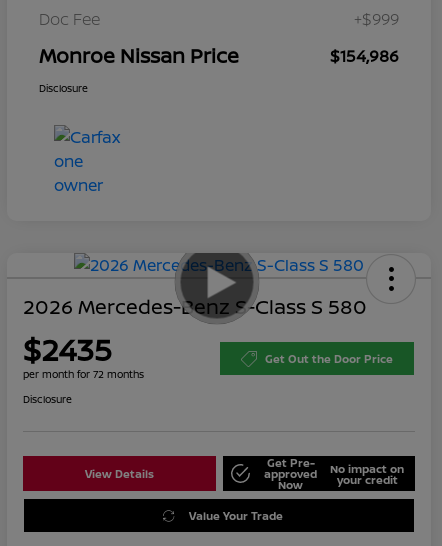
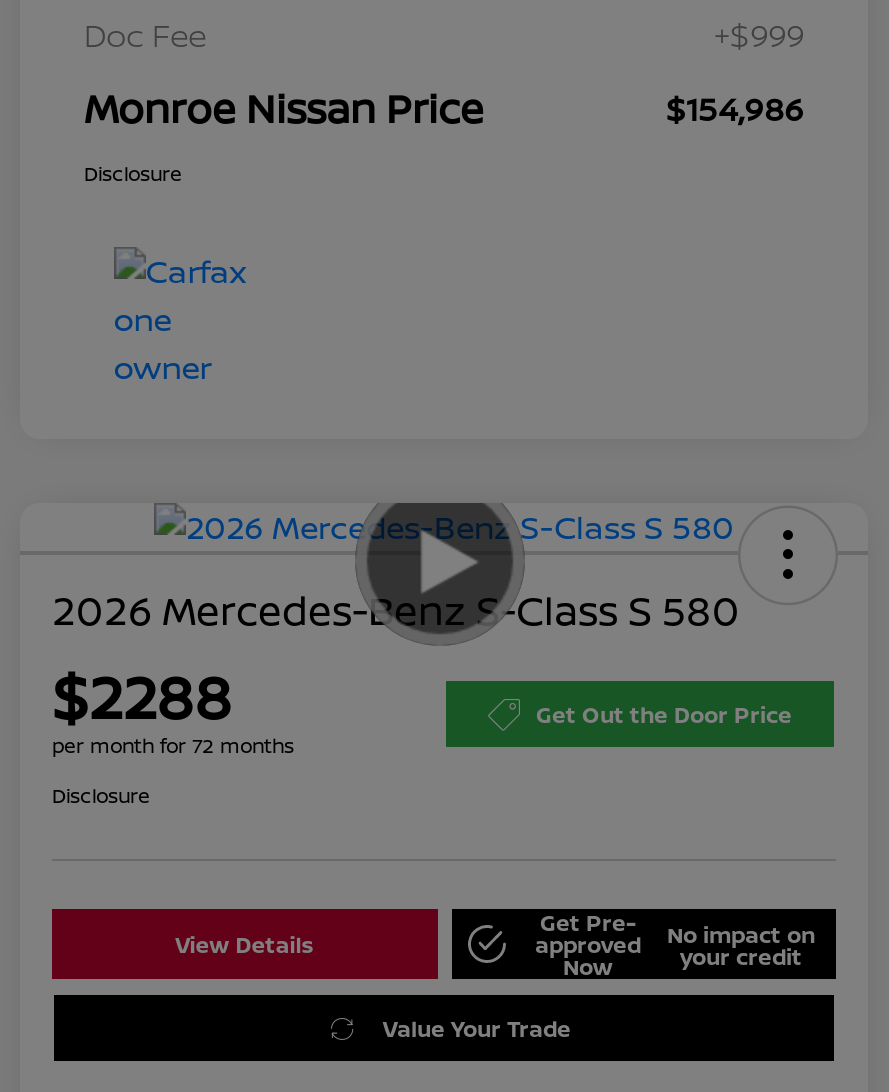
[23,329,112,370] $2435 -> [52,655,232,737] $2288

